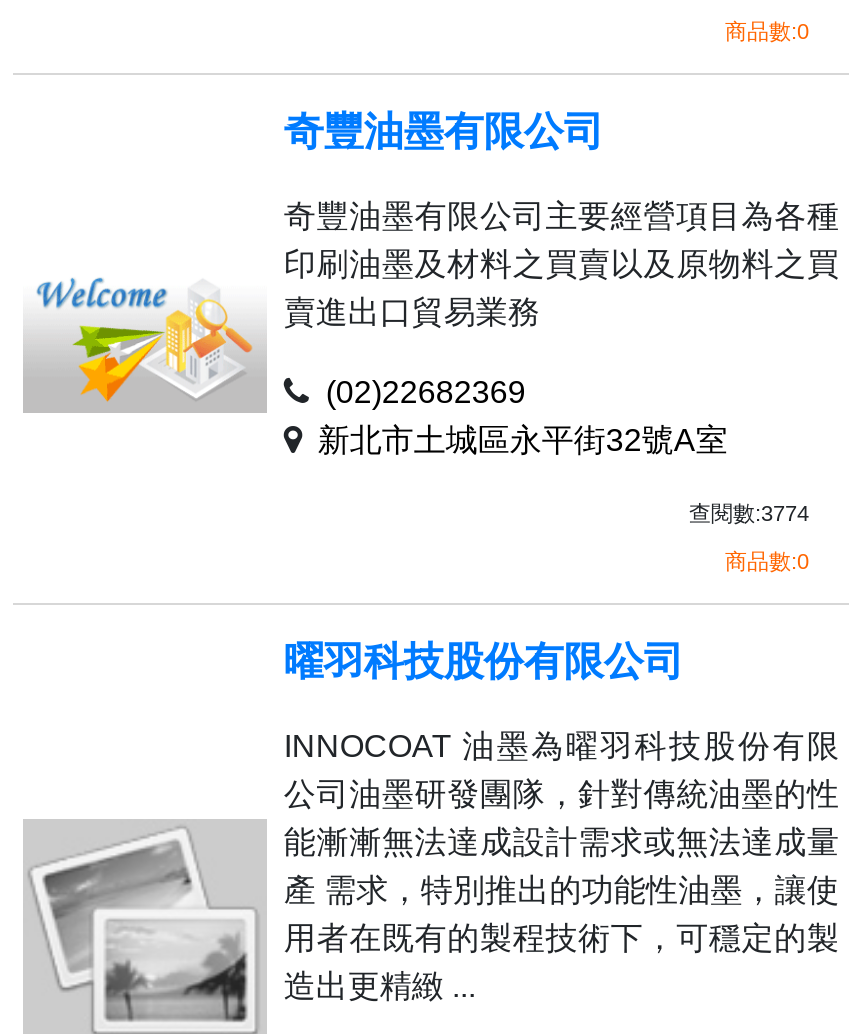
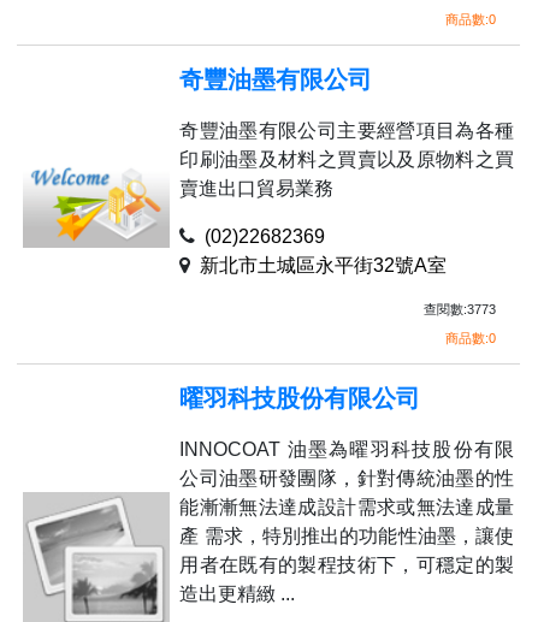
[689,501,809,525] 查閱數:3774 -> [424,302,496,316] 查閱數:3773

